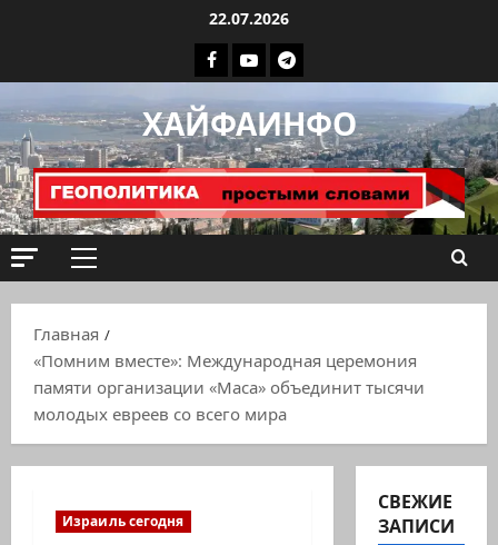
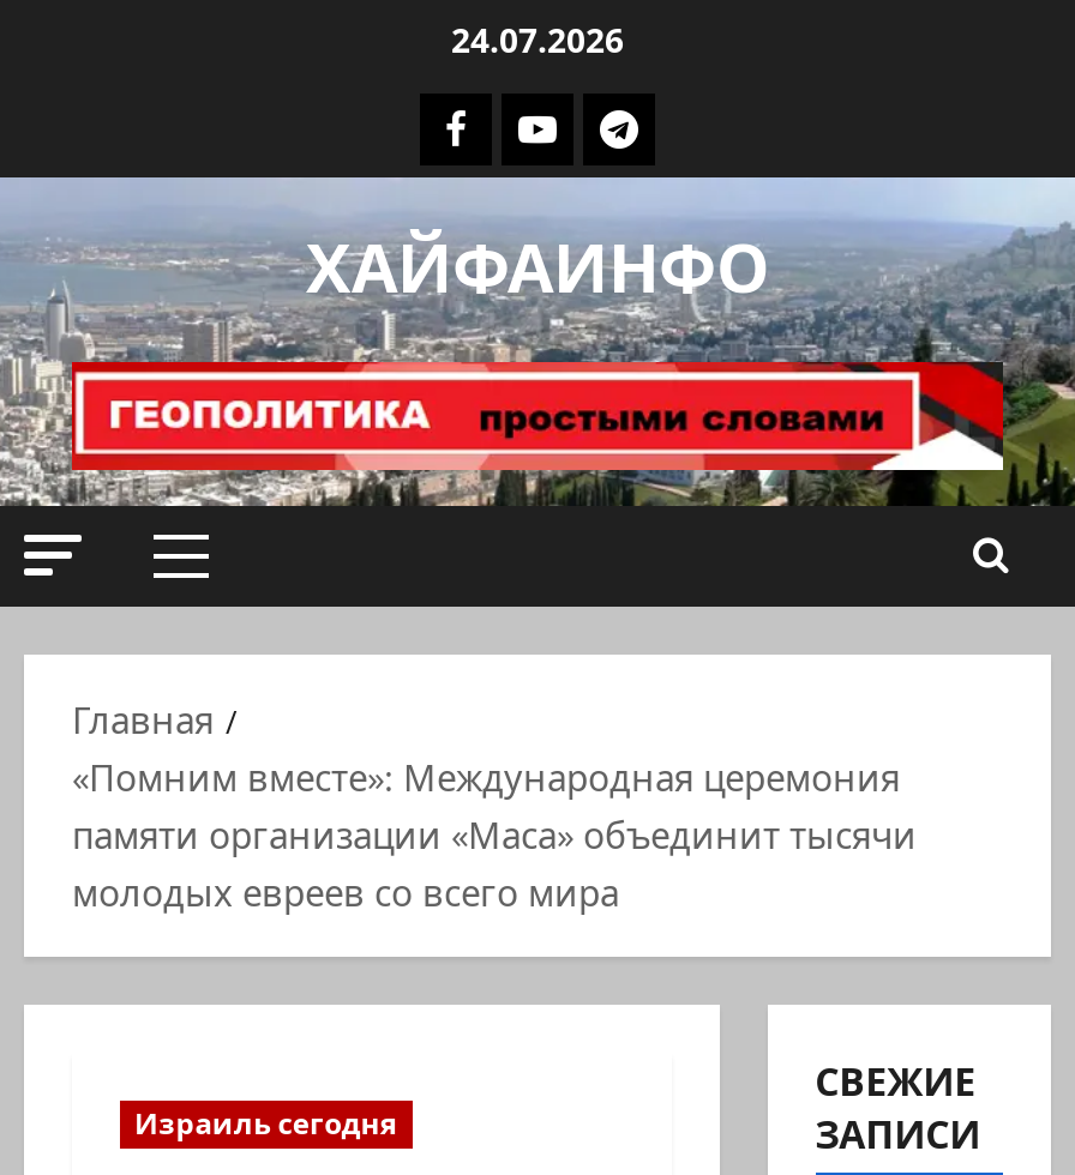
[209,8,289,29] 22.07.2026 -> [451,17,624,62] 24.07.2026

